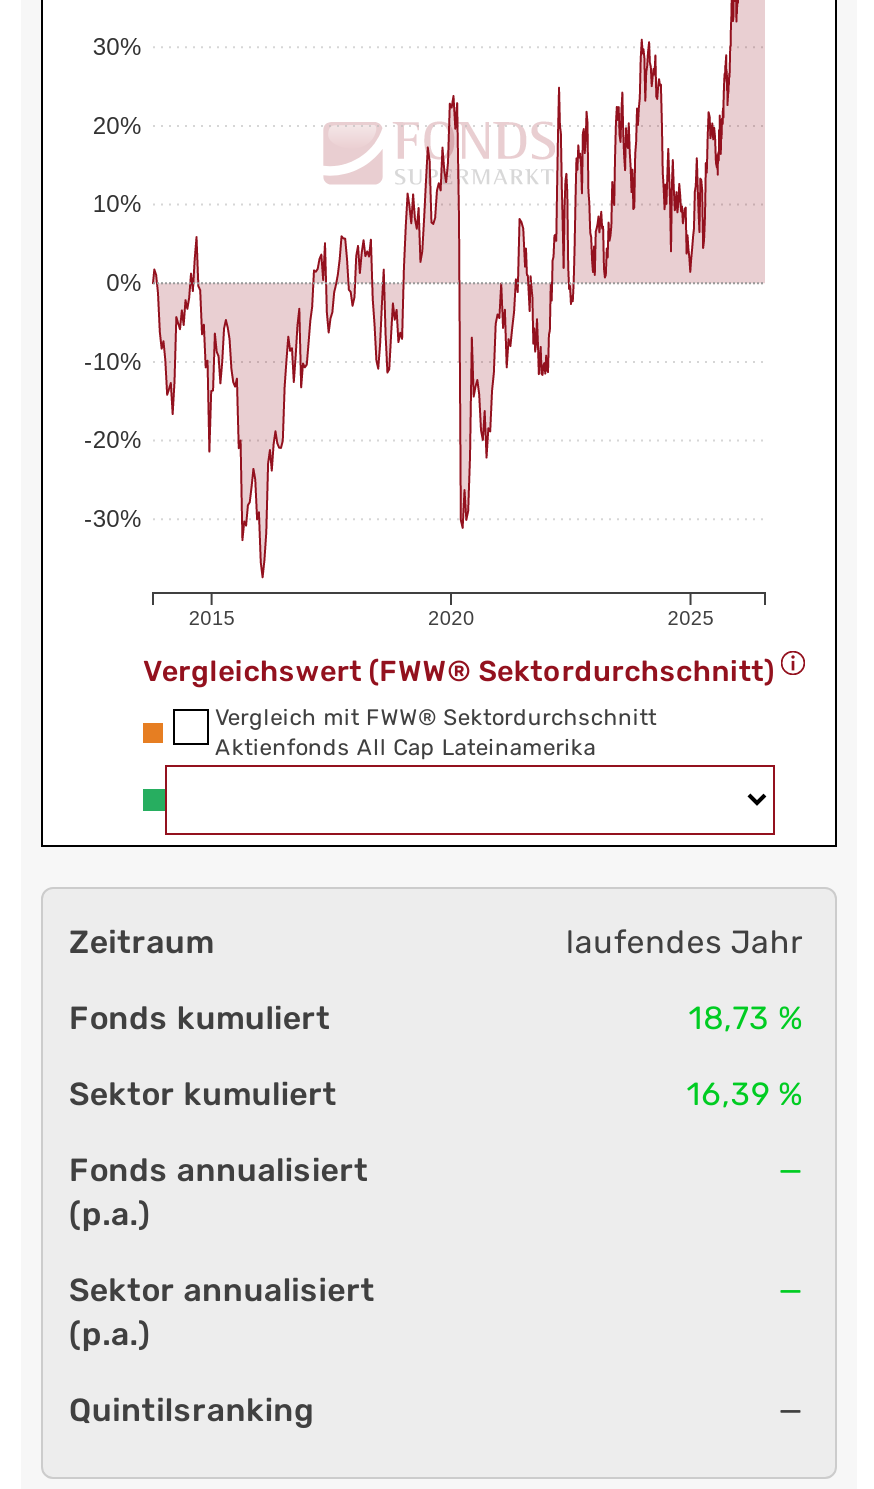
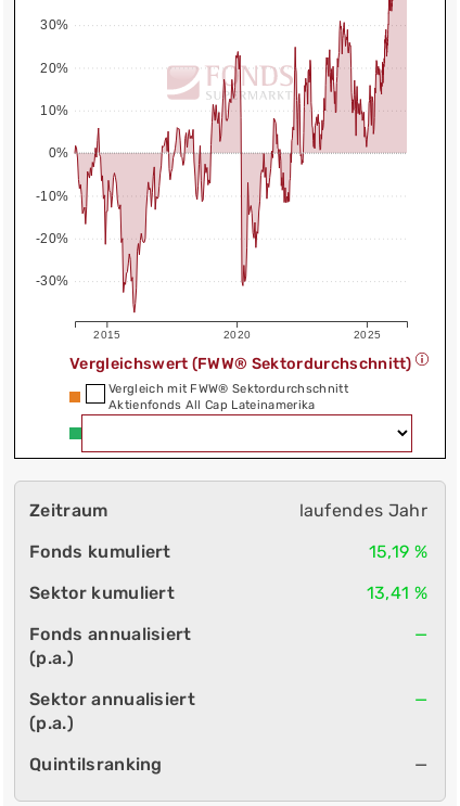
[689,998,803,1036] 18,73 % -> [369,541,427,562] 15,19 %
[687,1074,803,1112] 16,39 % -> [366,582,427,603] 13,41 %

